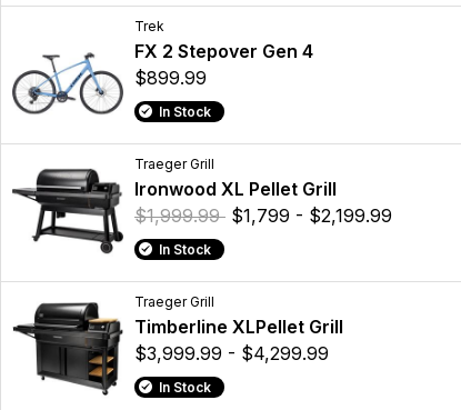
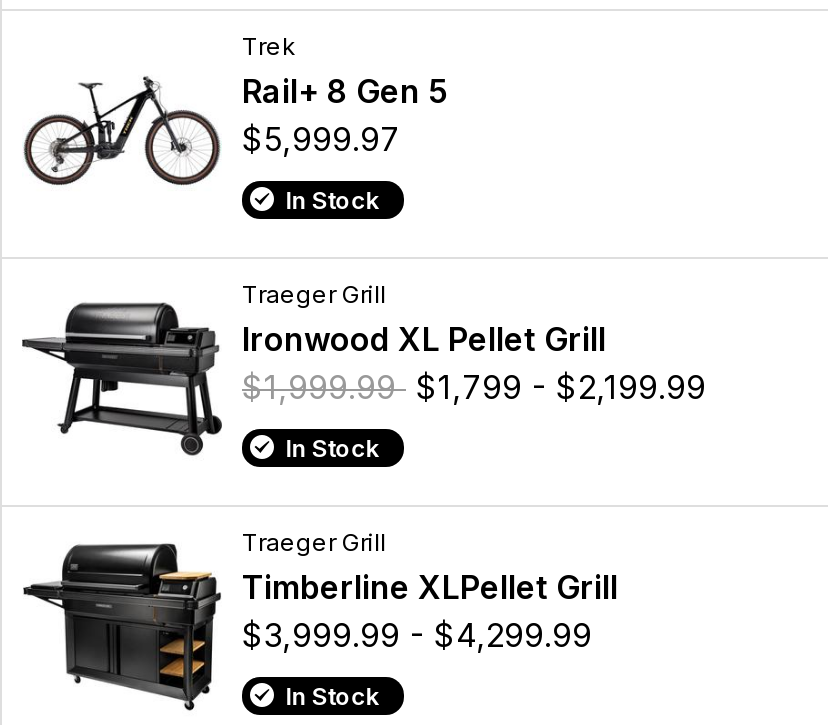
[11,40,313,116] [image] | FX 2 Stepover Gen 4 | $899.99 -> [22,71,448,205] [image] | Rail+ 8 Gen 5 | $5,999.97

